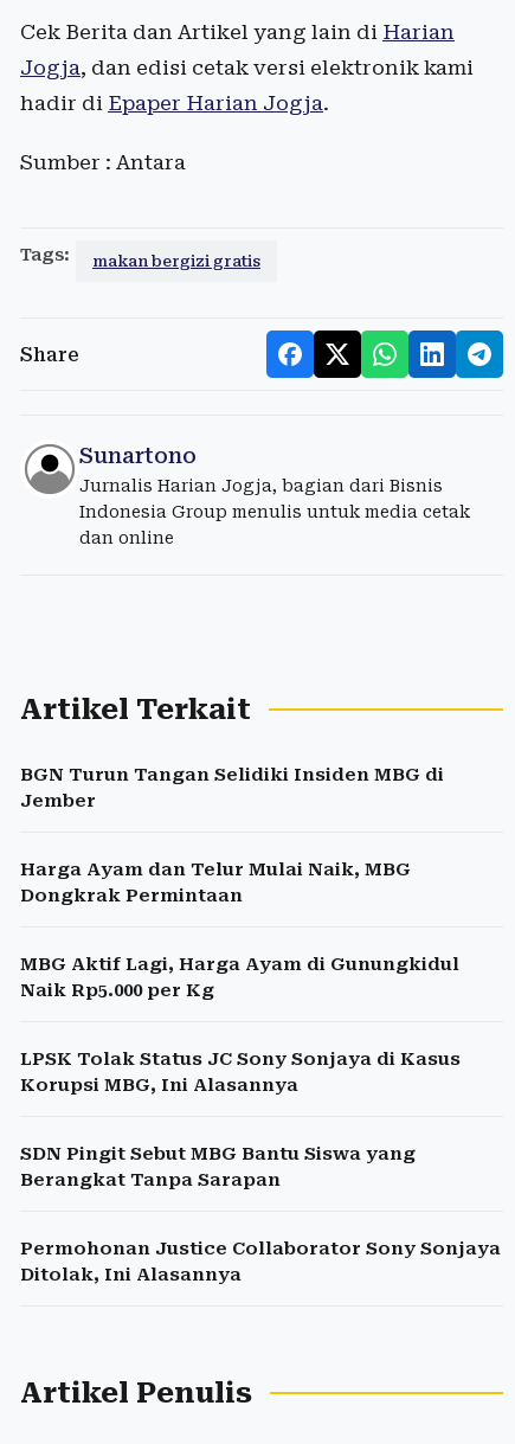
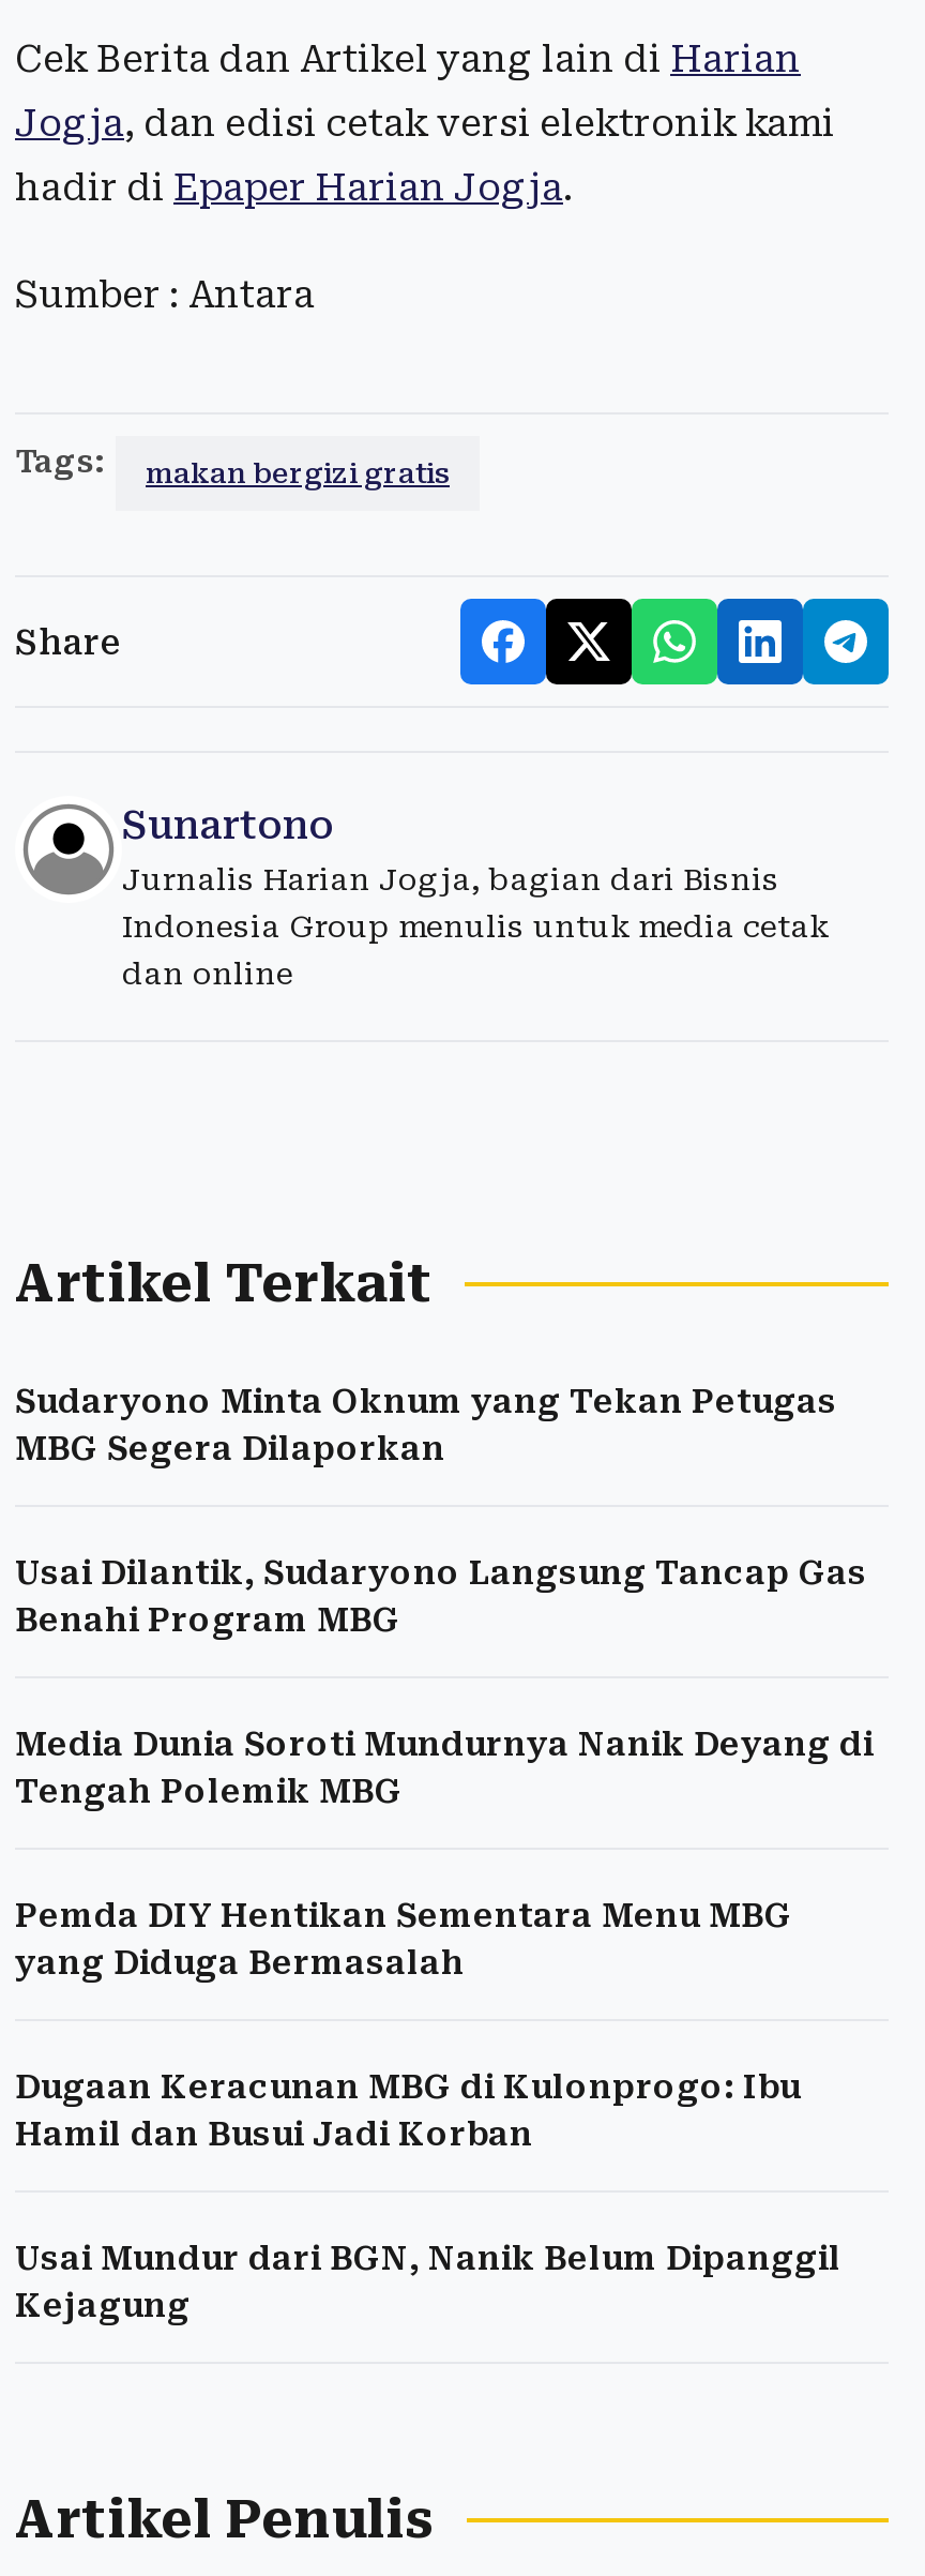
[20,764,444,812] BGN Turun Tangan Selidiki Insiden MBG di | Jember -> [15,1383,837,1469] Sudaryono Minta Oknum yang Tekan Petugas | MBG Segera Dilaporkan
[20,859,411,906] Harga Ayam dan Telur Mulai Naik, MBG | Dongkrak Permintaan -> [15,1554,867,1640] Usai Dilantik, Sudaryono Langsung Tancap Gas | Benahi Program MBG
[20,954,459,1001] MBG Aktif Lagi, Harga Ayam di Gunungkidul | Naik Rp5.000 per Kg -> [15,1726,874,1811] Media Dunia Soroti Mundurnya Nanik Deyang di | Tengah Polemik MBG
[20,1048,461,1096] LPSK Tolak Status JC Sony Sonjaya di Kasus | Korupsi MBG, Ini Alasannya -> [15,1897,792,1983] Pemda DIY Hentikan Sementara Menu MBG | yang Diduga Bermasalah
[20,1143,416,1191] SDN Pingit Sebut MBG Bantu Siswa yang | Berangkat Tanpa Sarapan -> [15,2069,801,2154] Dugaan Keracunan MBG di Kulonprogo: Ibu | Hamil dan Busui Jadi Korban
[20,1238,501,1285] Permohonan Justice Collaborator Sony Sonjaya | Ditolak, Ini Alasannya -> [15,2240,841,2326] Usai Mundur dari BGN, Nanik Belum Dipanggil | Kejagung

